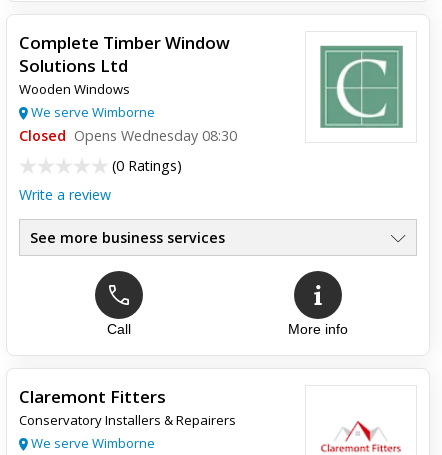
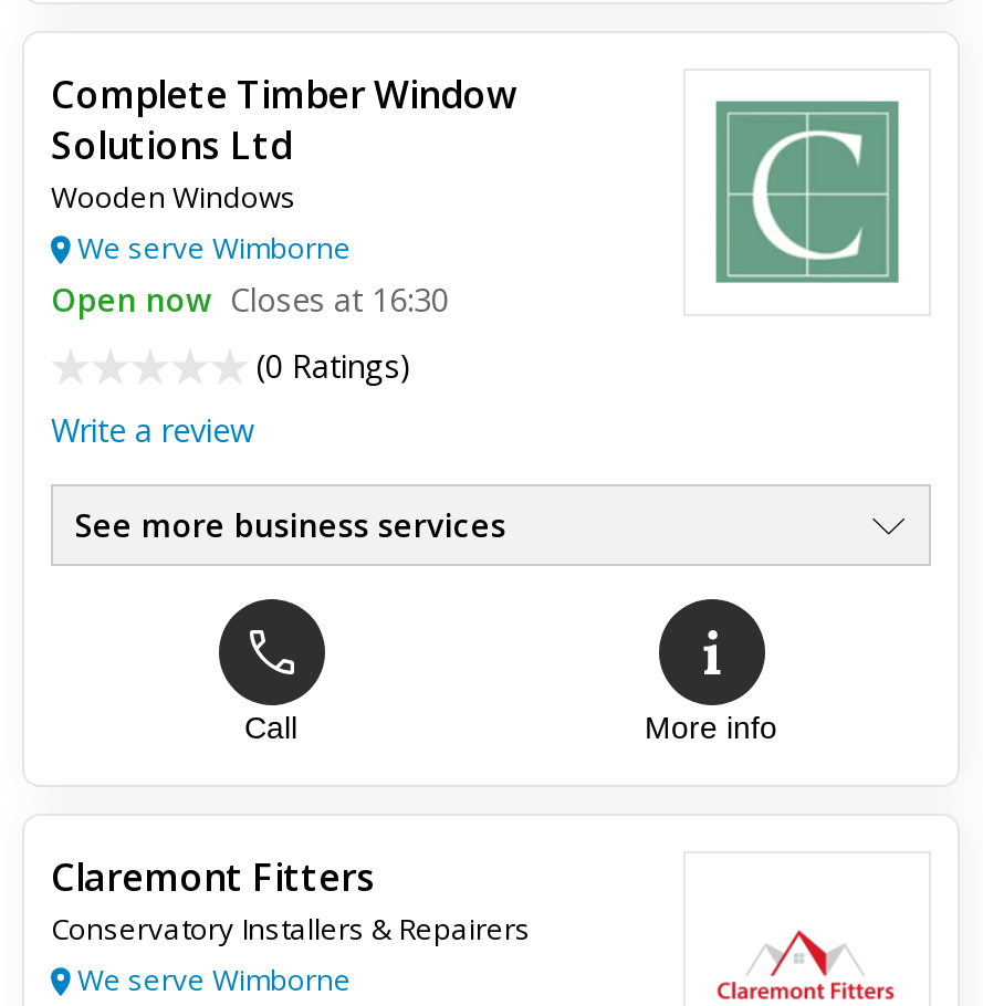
[19,126,237,145] Closed Opens Wednesday 08:30 -> [51,279,449,321] Open now Closes at 16:30

